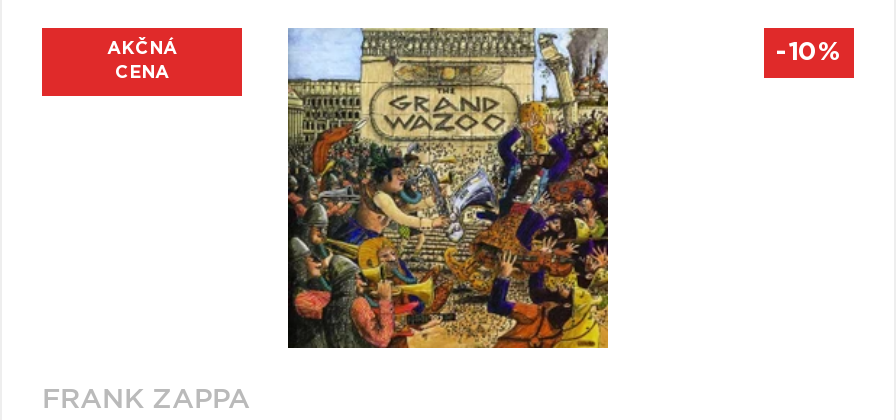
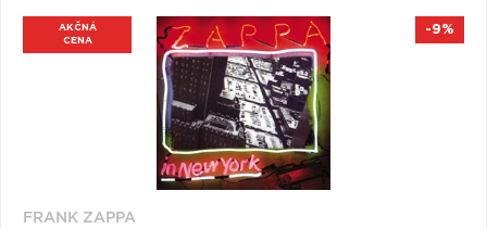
[286,26,610,350] [image] -> [155,15,332,191] [image]
[776,41,842,67] -10% -> [425,23,454,37] -9%

